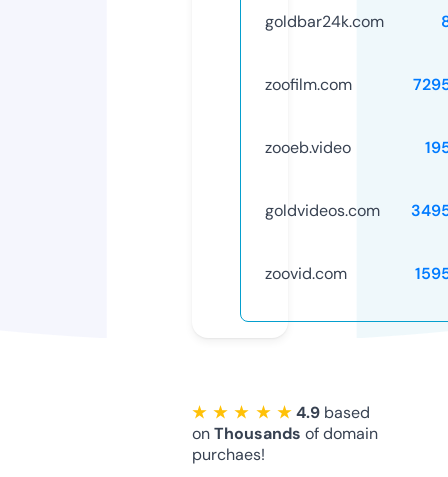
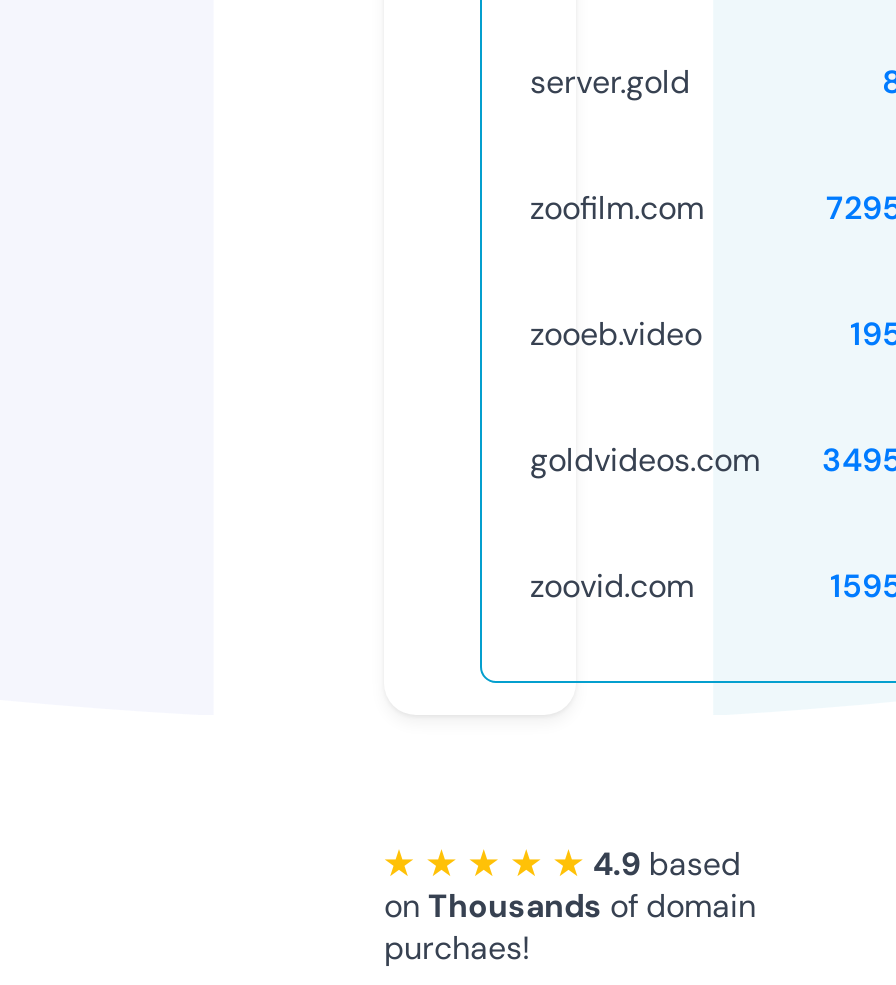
[265,11,384,32] goldbar24k.com -> [530,61,690,103] server.gold

